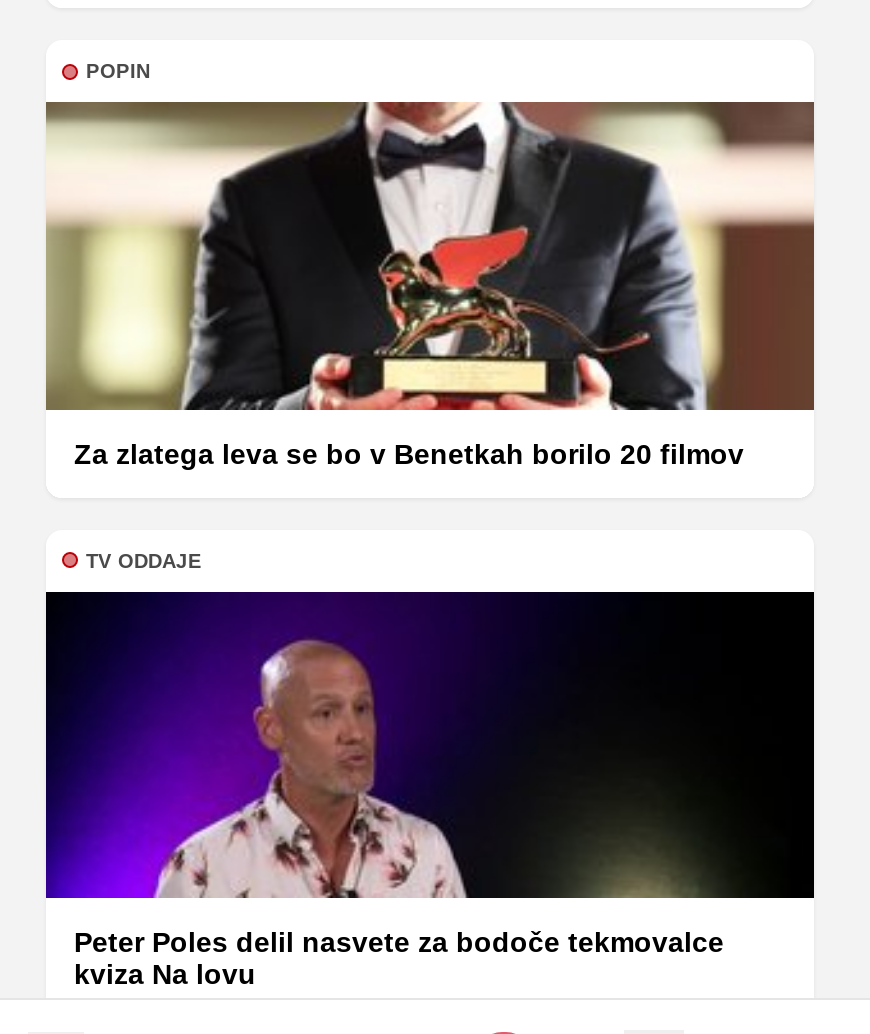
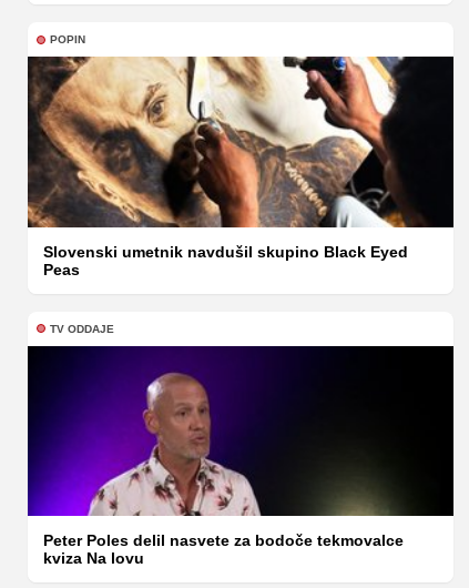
[46,100,816,469] [image] | Za zlatega leva se bo v Benetkah borilo 20 filmov -> [27,55,455,278] [image] | Slovenski umetnik navdušil skupino Black Eyed | Peas

